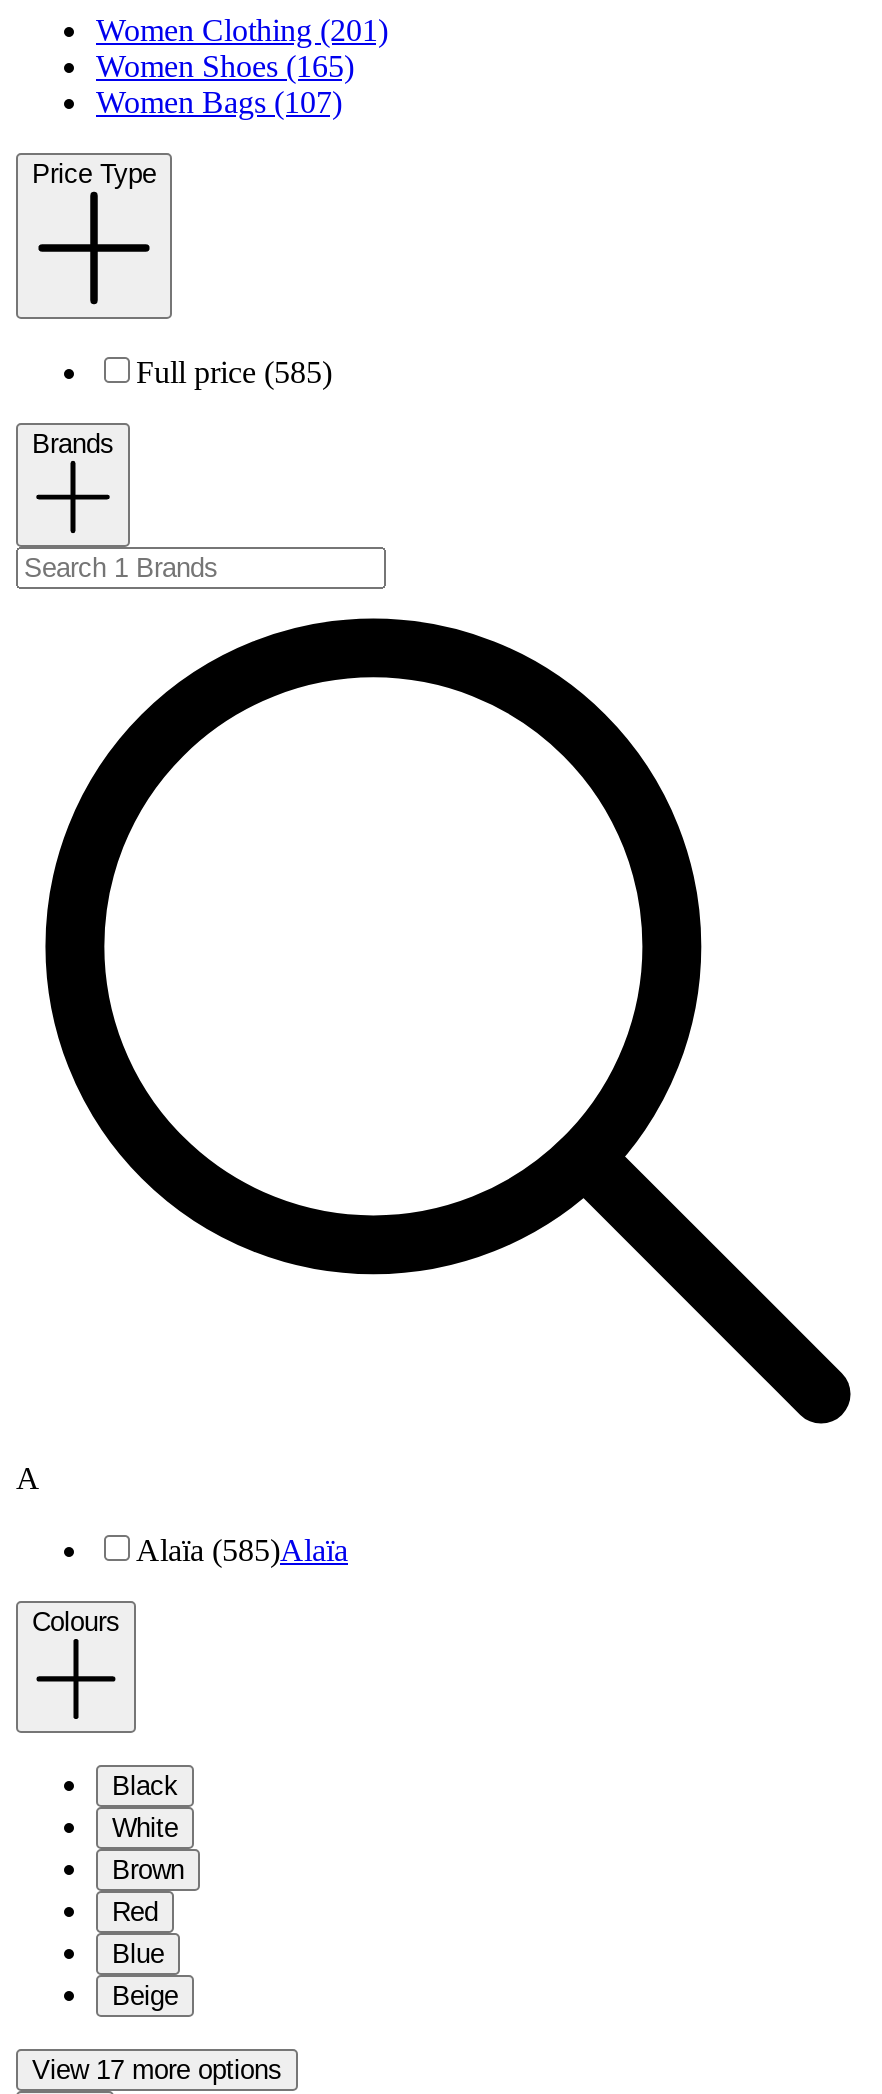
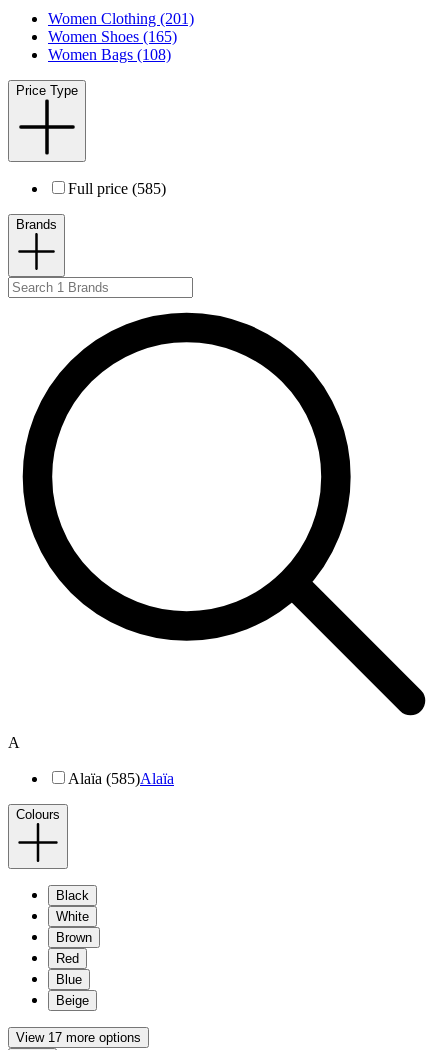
[96,86,342,120] Women Bags (107) -> [48,46,171,63] Women Bags (108)

